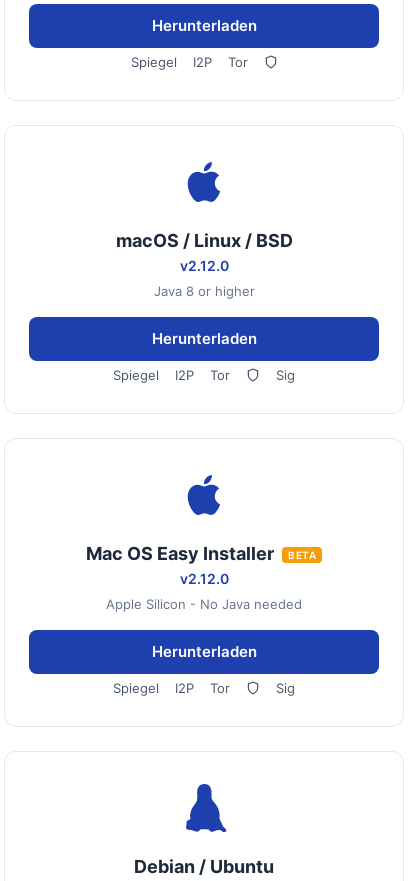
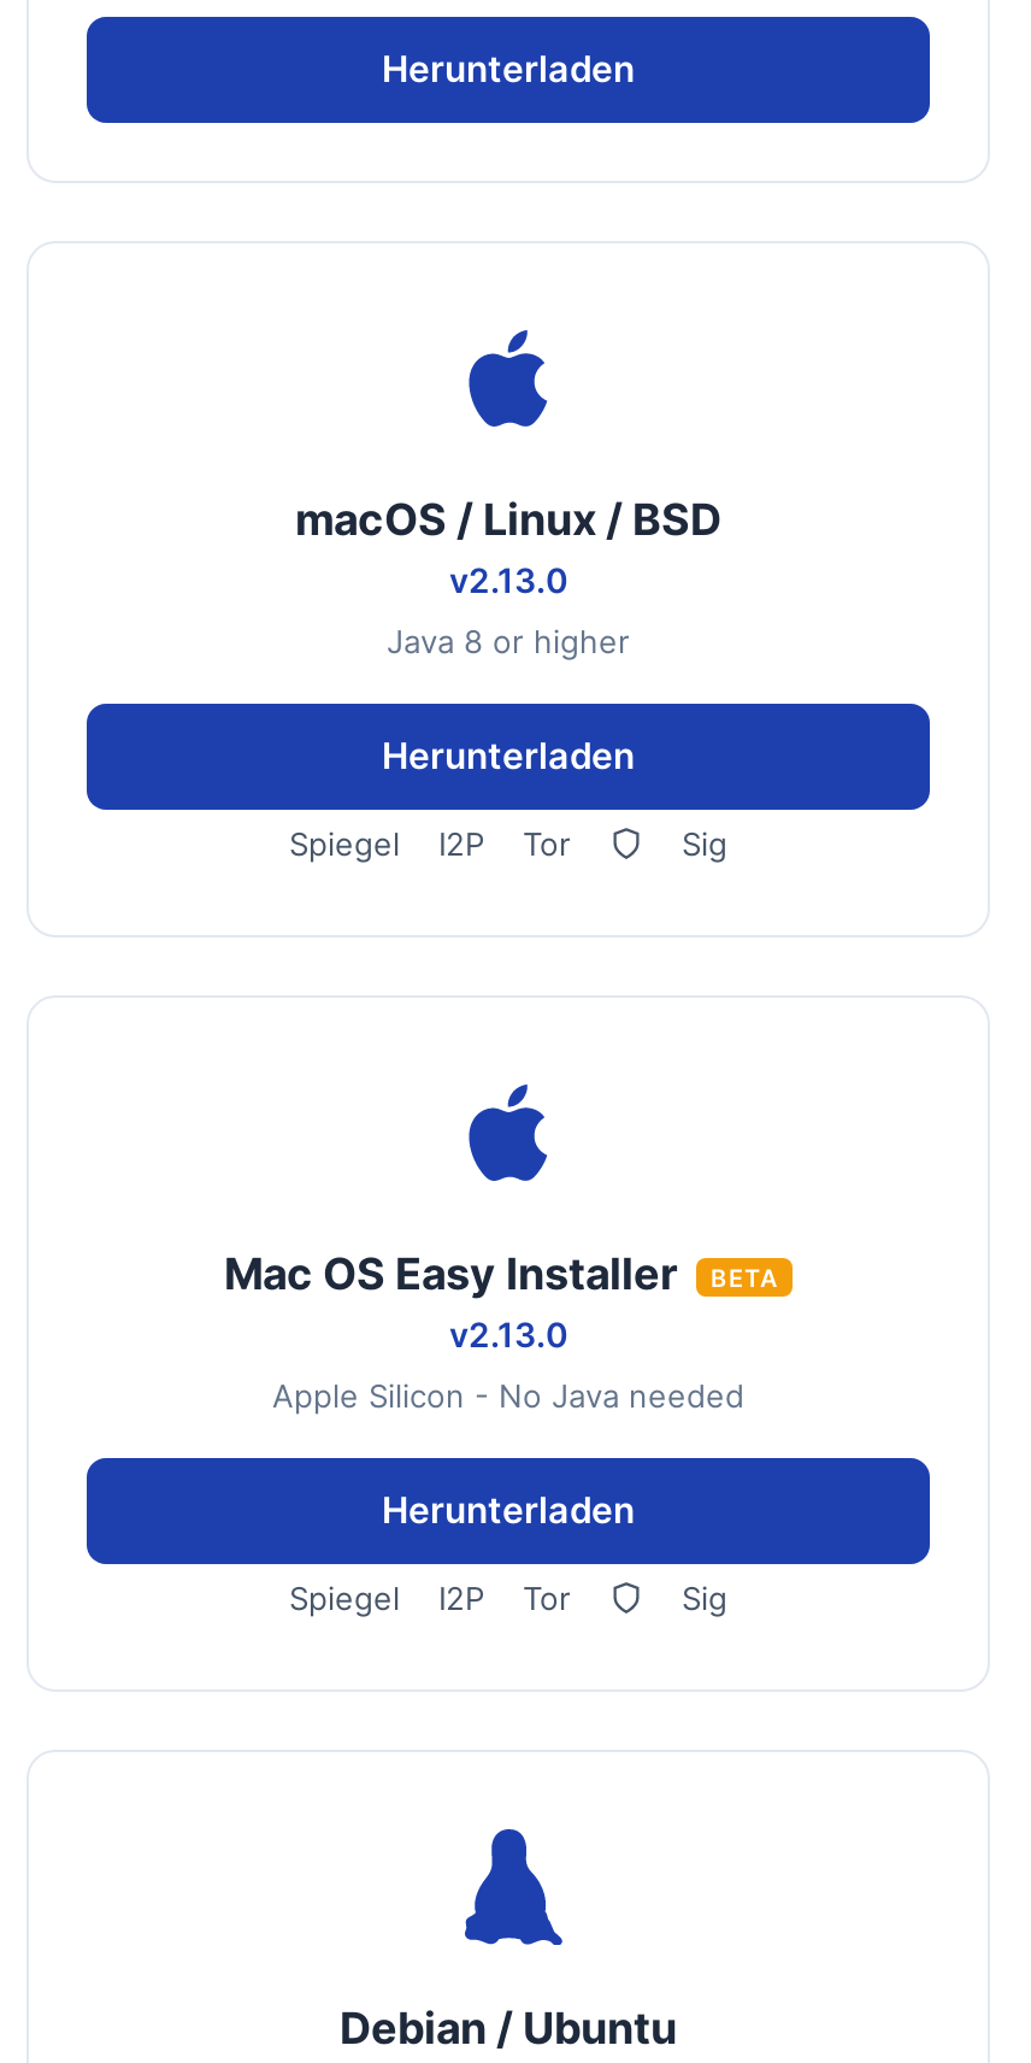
[130,54,247,70] Spiegel | I2P | Tor -> none
[179,257,228,274] v2.12.0 -> [449,559,567,600] v2.13.0
[179,570,228,587] v2.12.0 -> [449,1313,567,1354] v2.13.0

